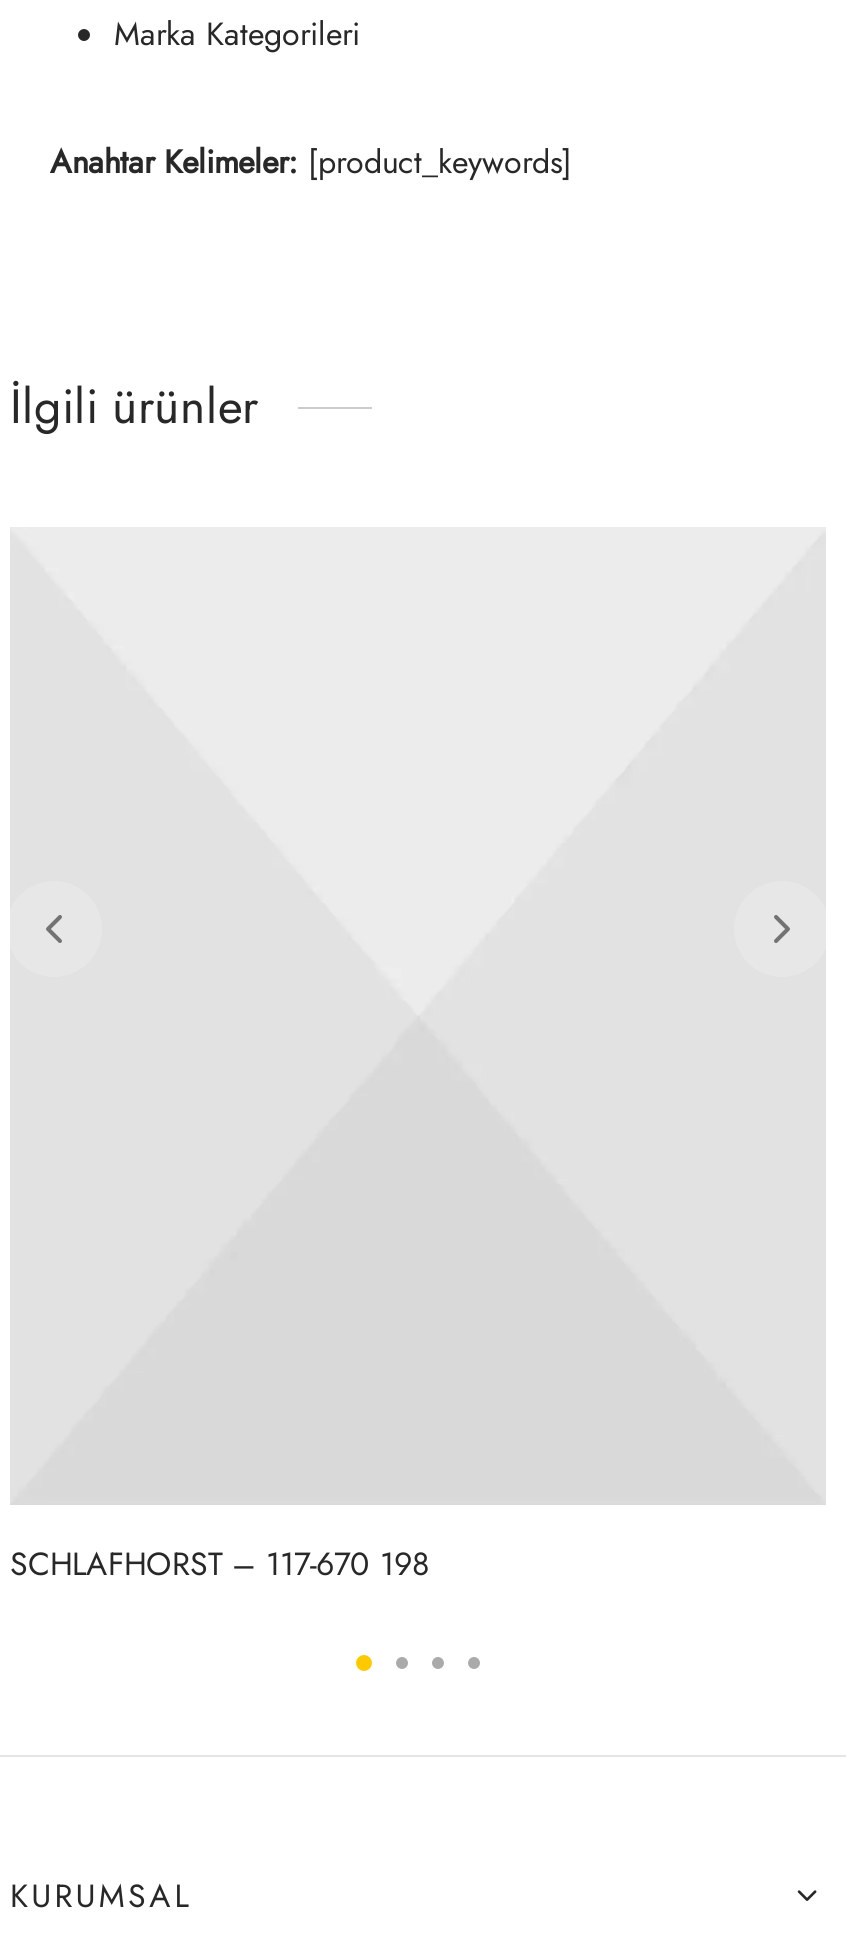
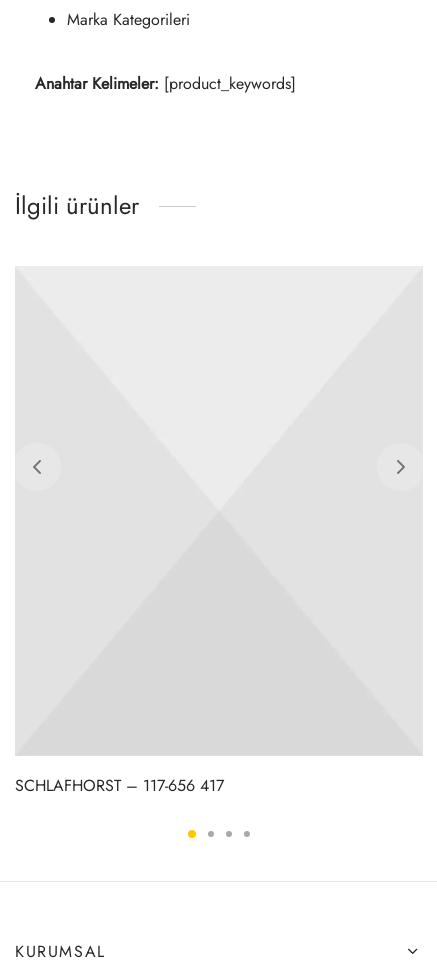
[10,1542,430,1588] SCHLAFHORST – 117-670 198 -> [15,774,224,797] SCHLAFHORST – 117-656 417

